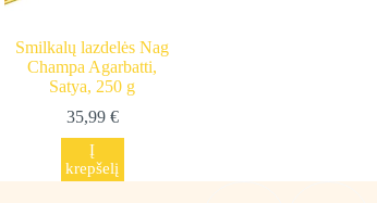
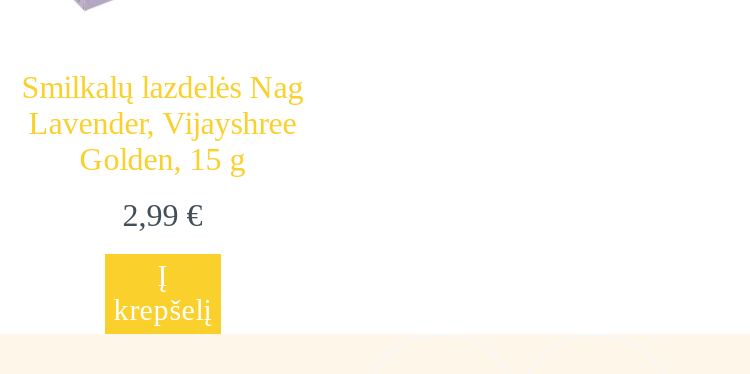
[27,57,157,95] Champa Agarbatti, | Satya, 250 g -> [28,105,296,175] Lavender, Vijayshree | Golden, 15 g
[66,107,118,126] 35,99 € -> [122,197,202,231] 2,99 €

